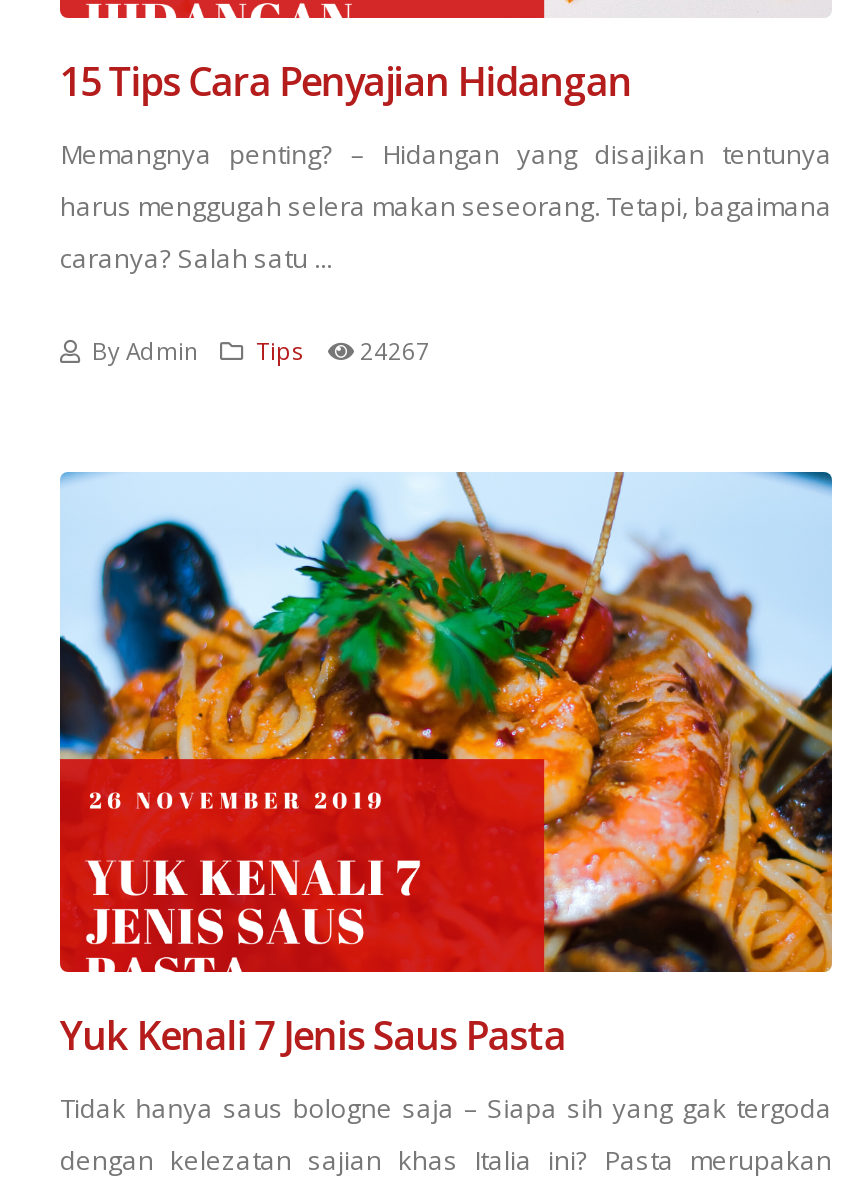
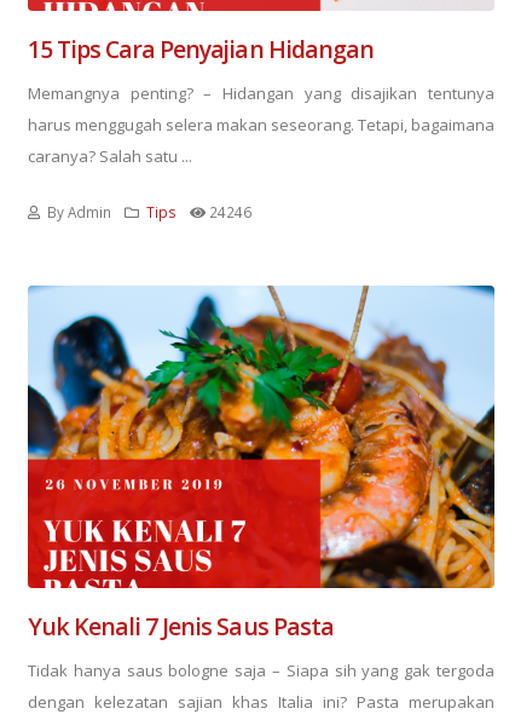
[86,334,430,366] By Admin Tips 24267 -> [44,202,251,221] By Admin Tips 24246

